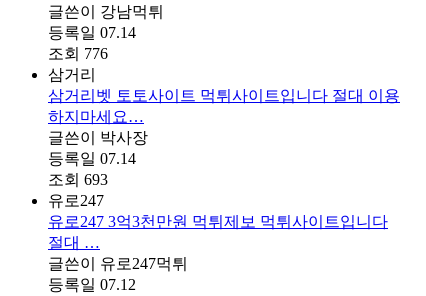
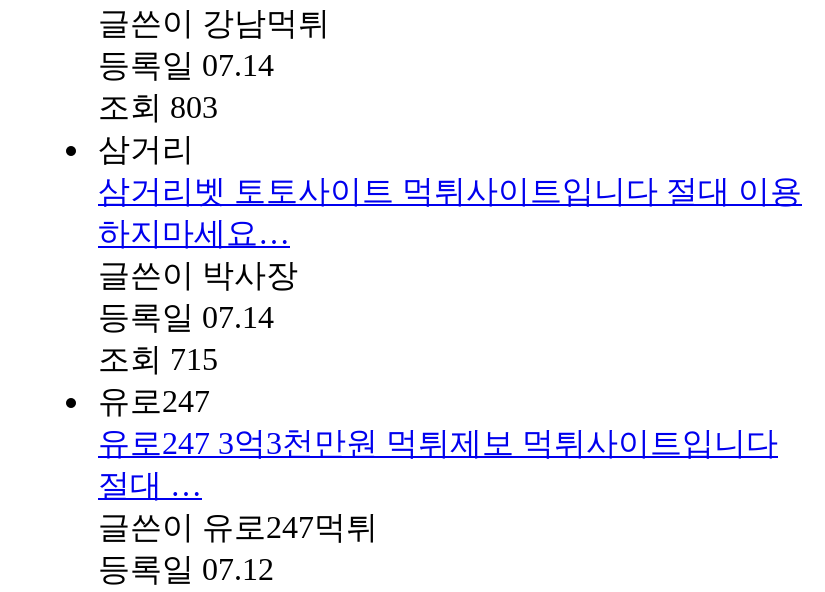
[48,45,108,62] 조회 776 -> [98,90,218,124] 조회 803
[48,171,108,188] 조회 693 -> [98,342,218,376] 조회 715

